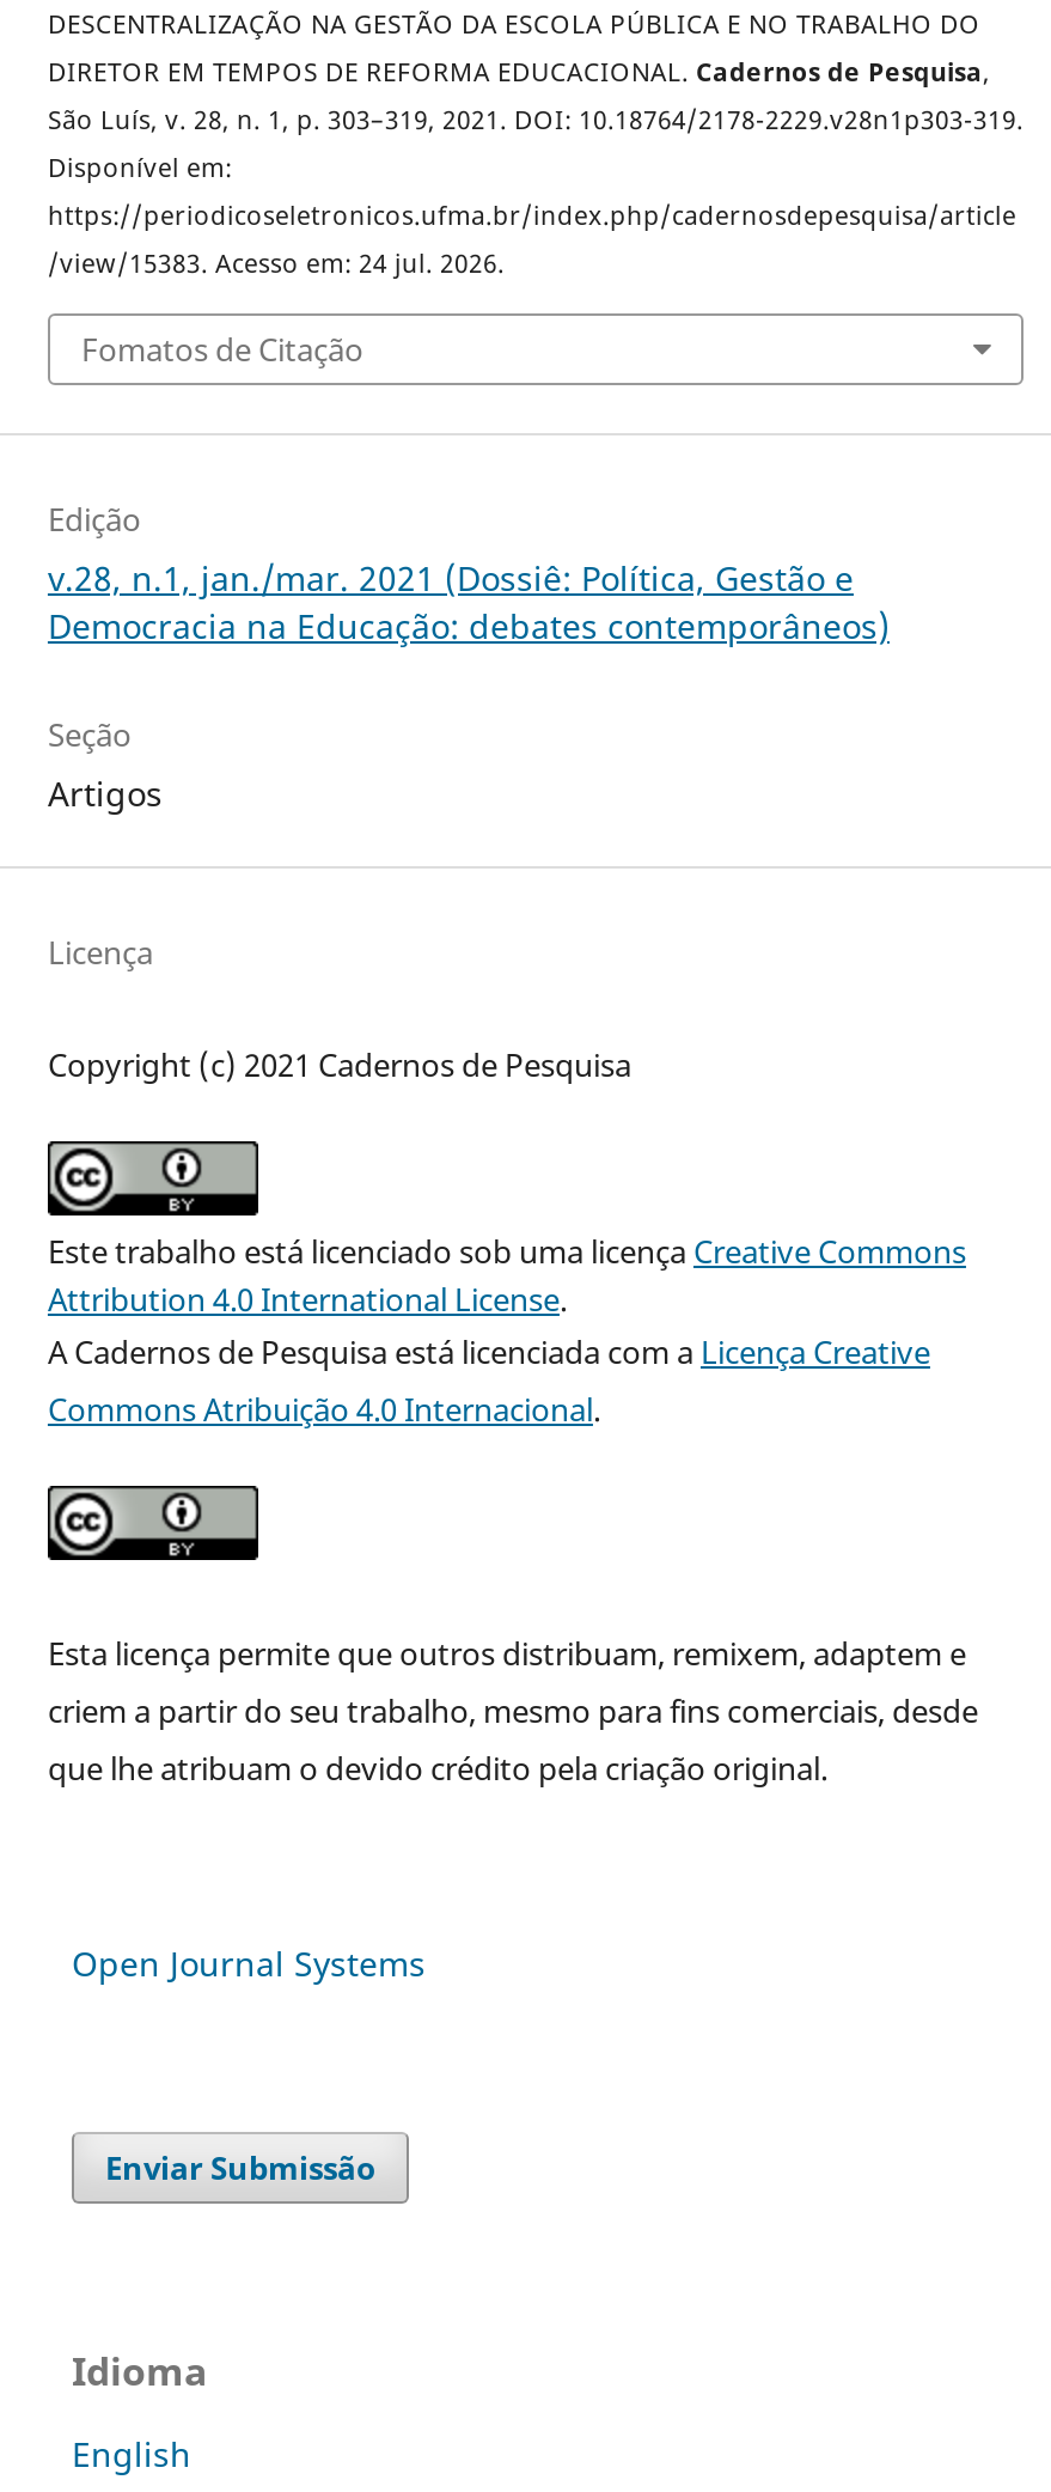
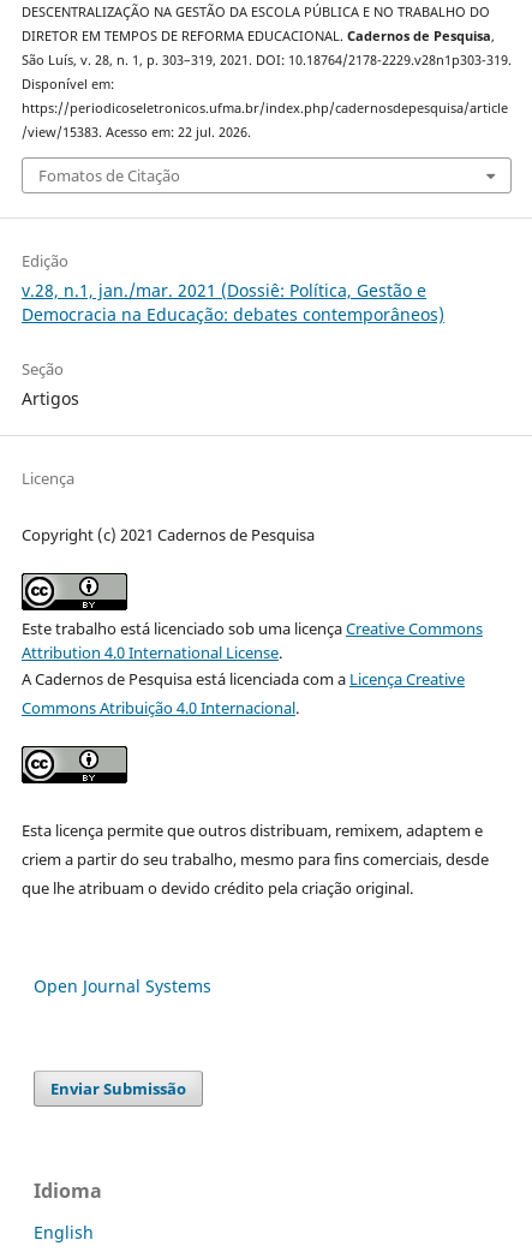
[48,247,505,280] /view/15383. Acesso em: 24 jul. 2026. -> [22,124,251,141] /view/15383. Acesso em: 22 jul. 2026.

